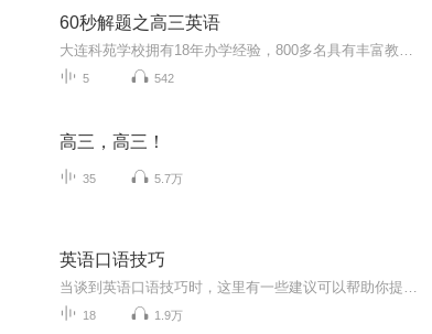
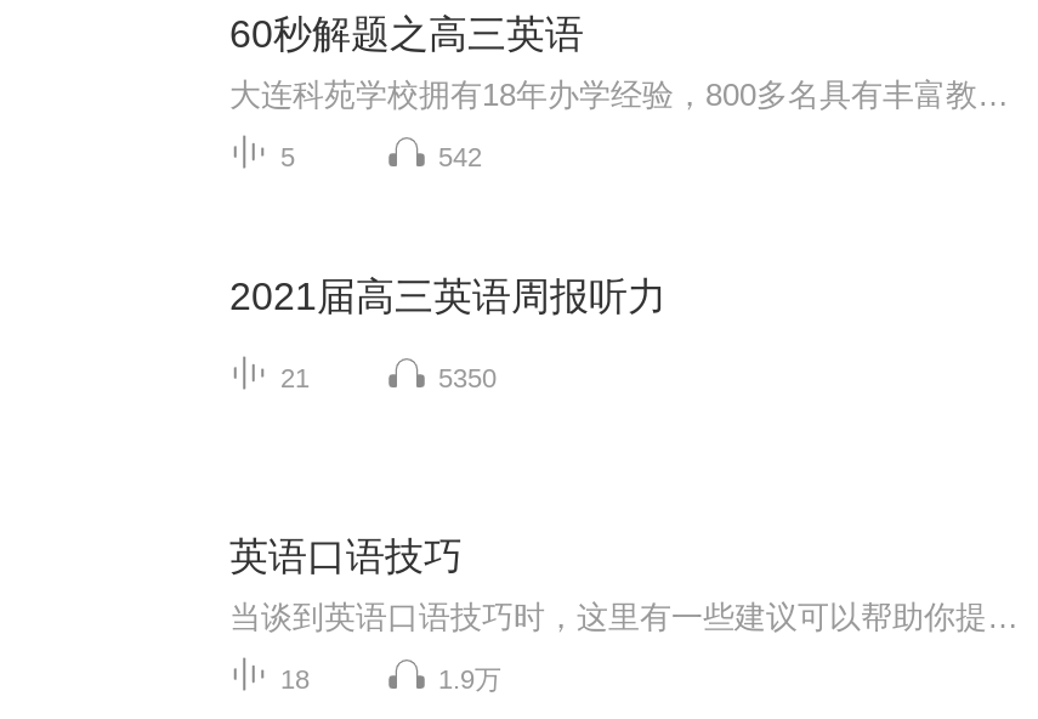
[60,132,165,151] 高三，高三！ -> [229,275,667,317] 2021届高三英语周报听力
[83,172,183,185] 35 | 5.7万 -> [280,363,497,392] 21 | 5350

